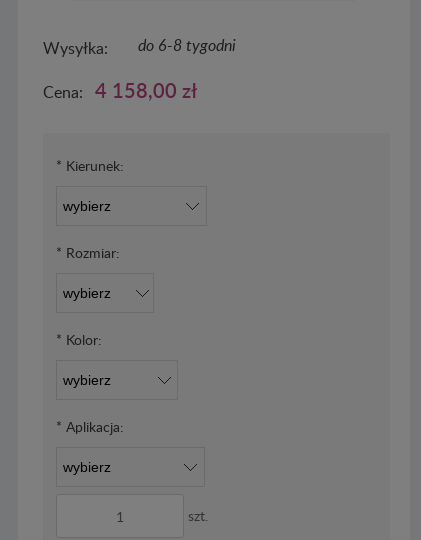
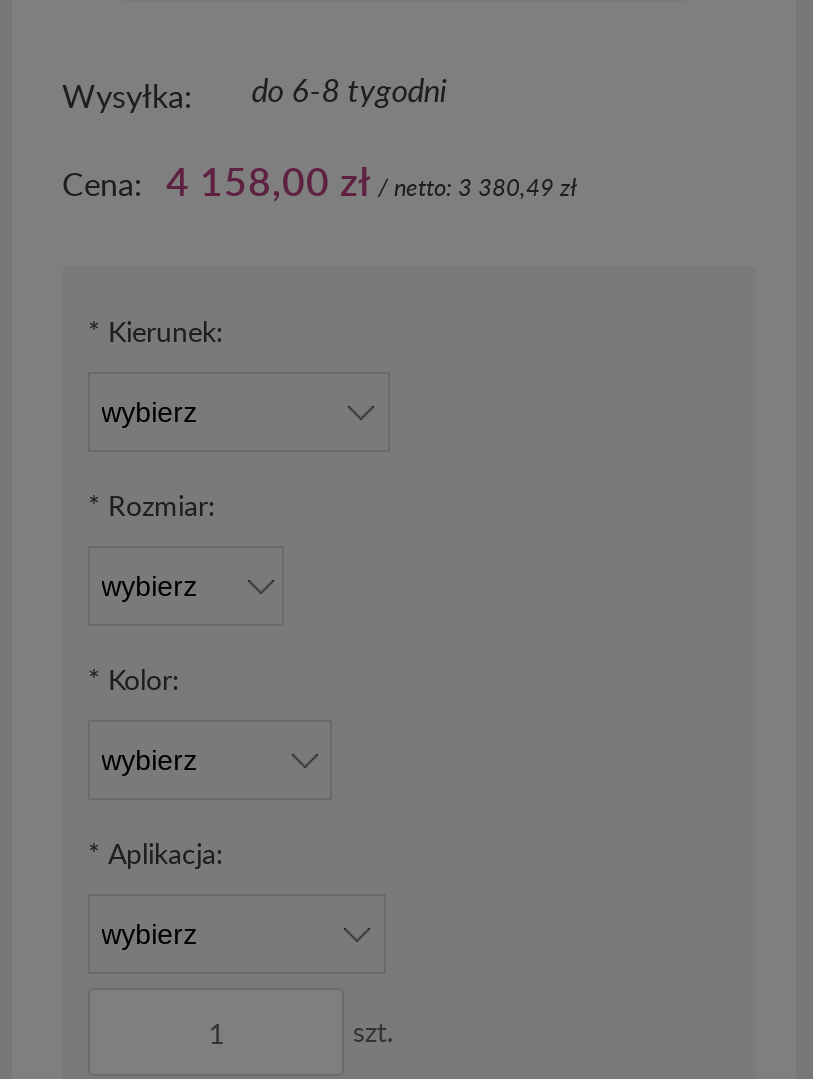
[43,77,197,104] Cena: 4 158,00 zł -> [62,154,576,208] Cena: 4 158,00 zł / netto: 3 380,49 zł

